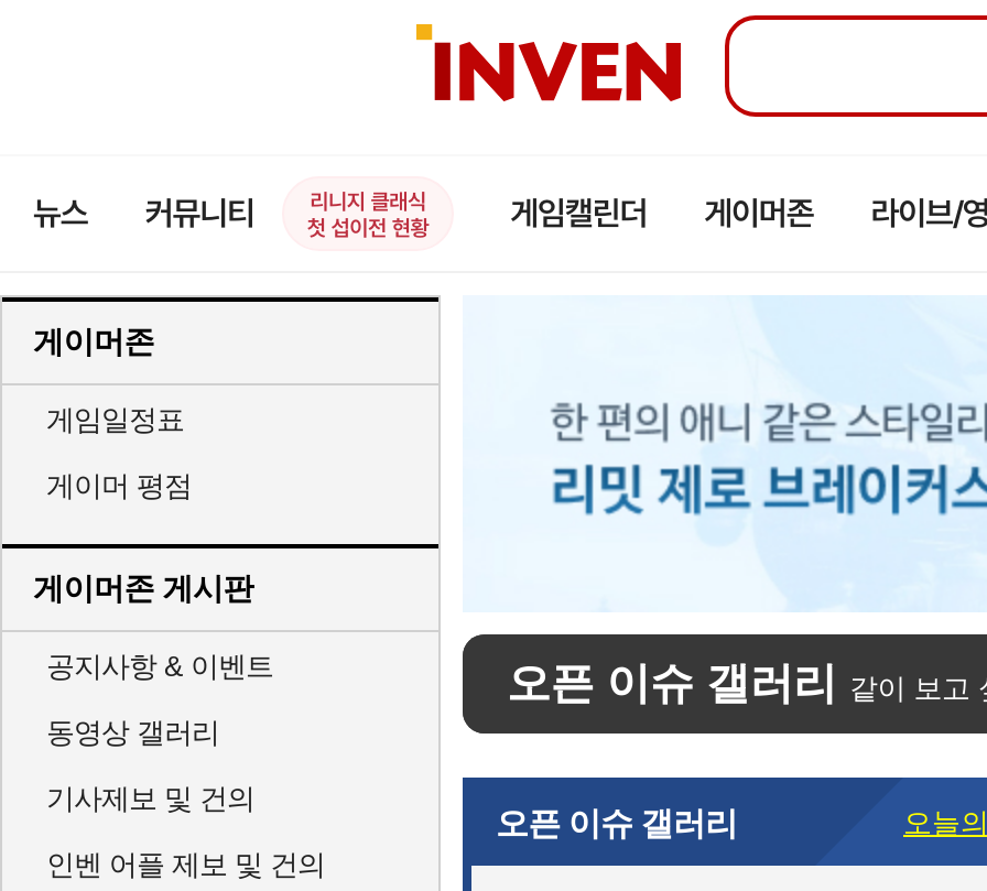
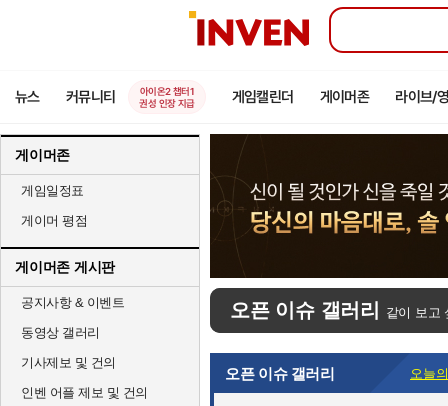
[307,187,429,240] 리니지 클래식 | 첫 섭이전 현황 -> [139,85,195,109] 아이온2 챕터1 | 권성 인장 지급
[463,295,980,612] [image] -> [209,133,445,279] [image]

